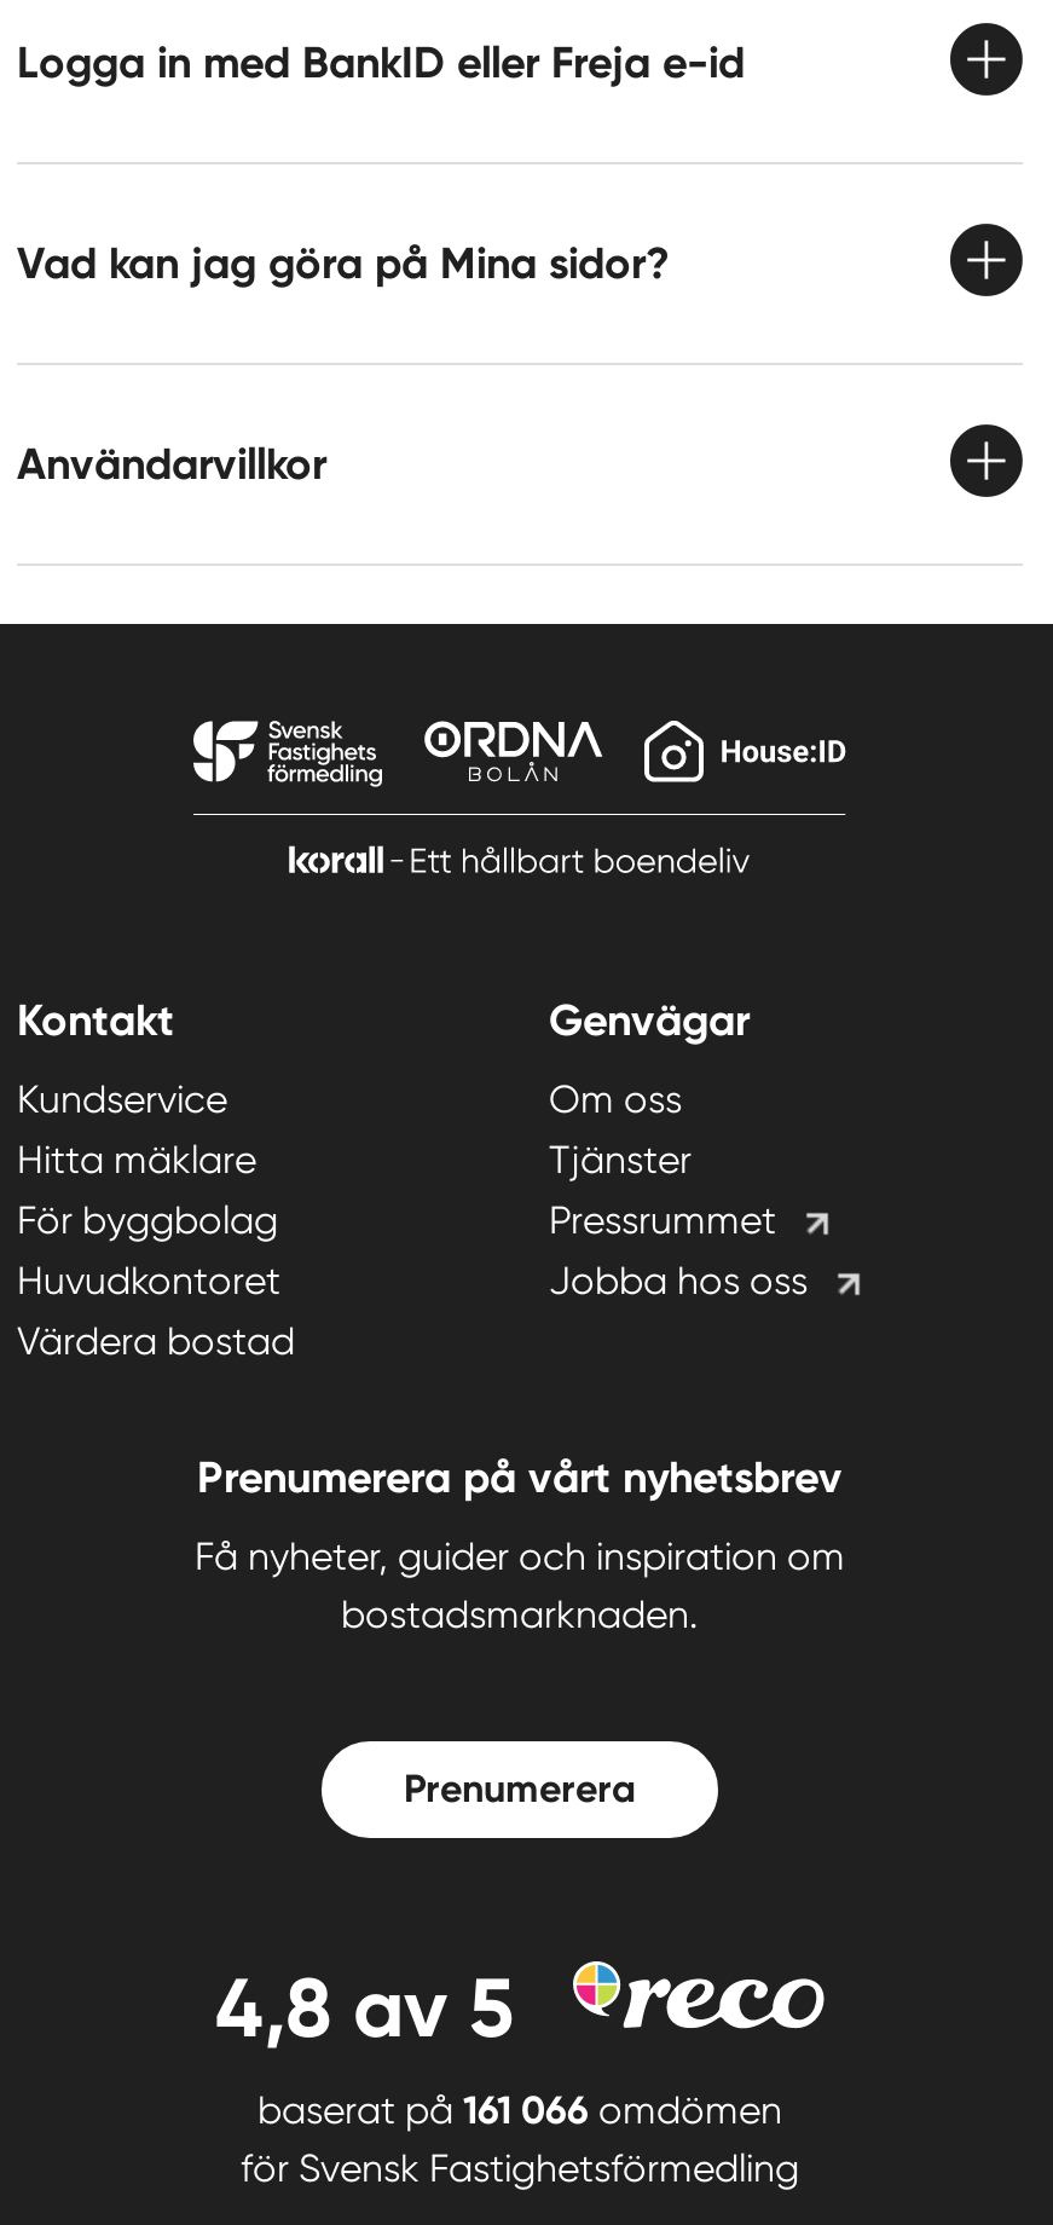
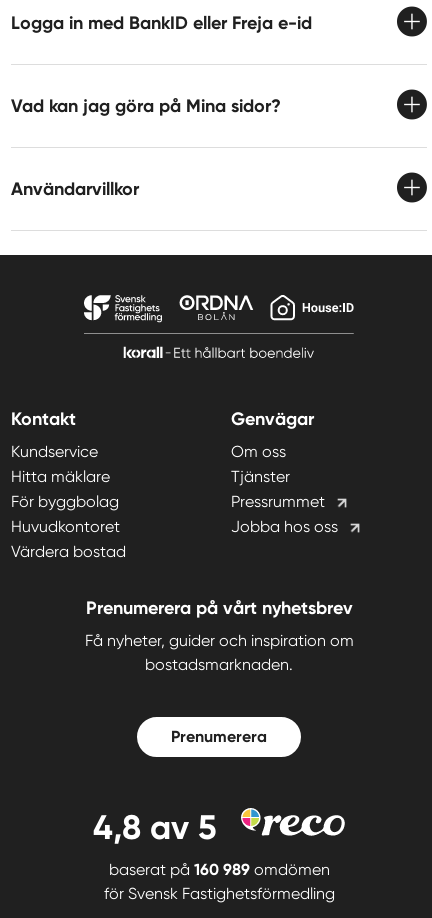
[258,2087,782,2133] baserat på 161 066 omdömen -> [108,860,329,879] baserat på 160 989 omdömen

